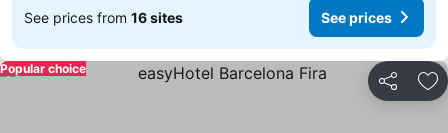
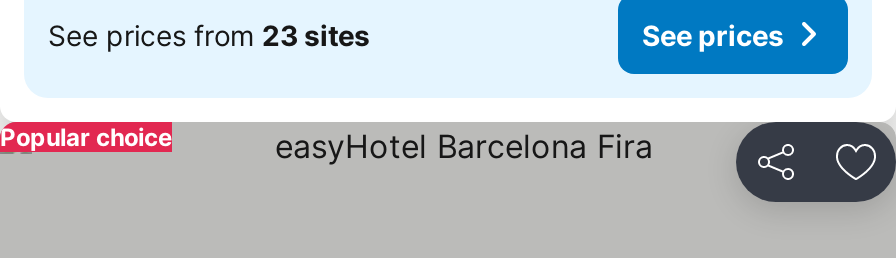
[24,8,183,25] See prices from 16 sites -> [48,17,370,51] See prices from 23 sites

